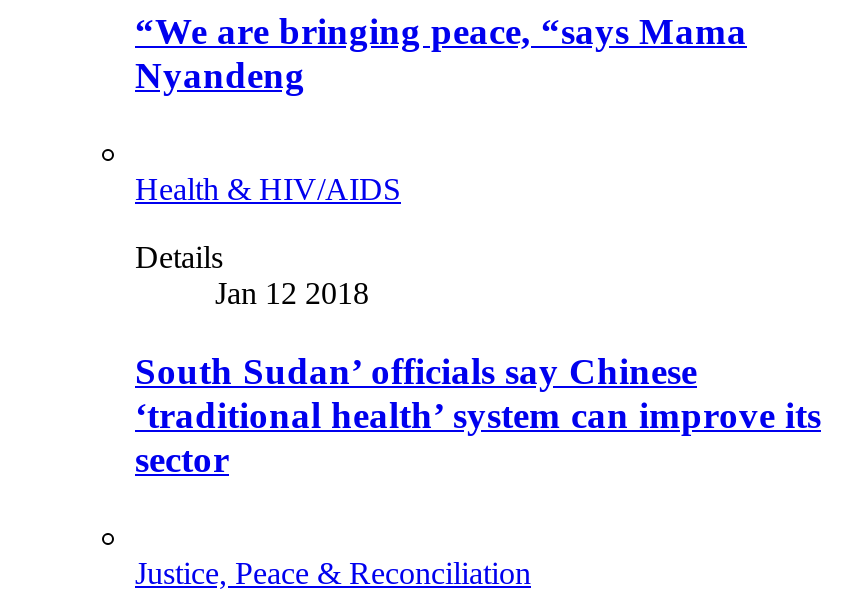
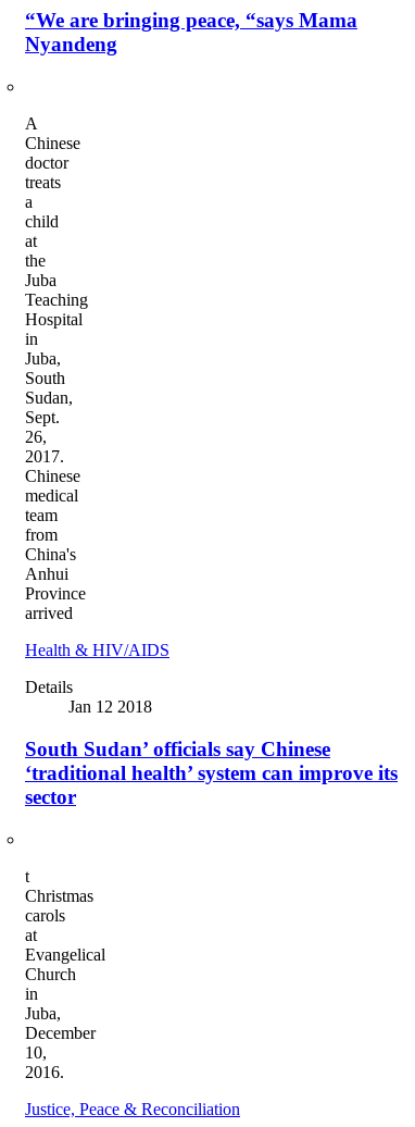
none -> [25,114,88,622] A | Chinese | doctor | treats | a | child | at | the | Juba | Teaching | Hospital | in | Juba, | South | Sudan, | Sept. | 26, | 2017. | Chinese | medical | team | from | China's | Anhui | Province | arrived
none -> [25,867,105,1081] t | Christmas | carols | at | Evangelical | Church | in | Juba, | December | 10, | 2016.

